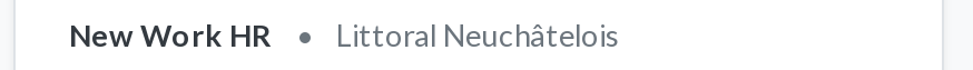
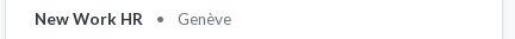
[336,18,619,53] Littoral Neuchâtelois -> [178,9,231,28] Genève

